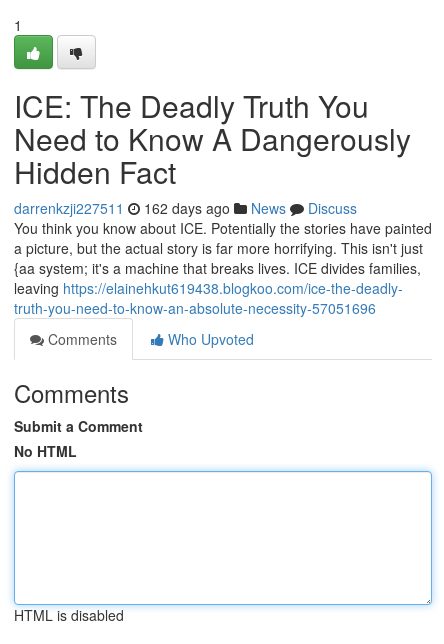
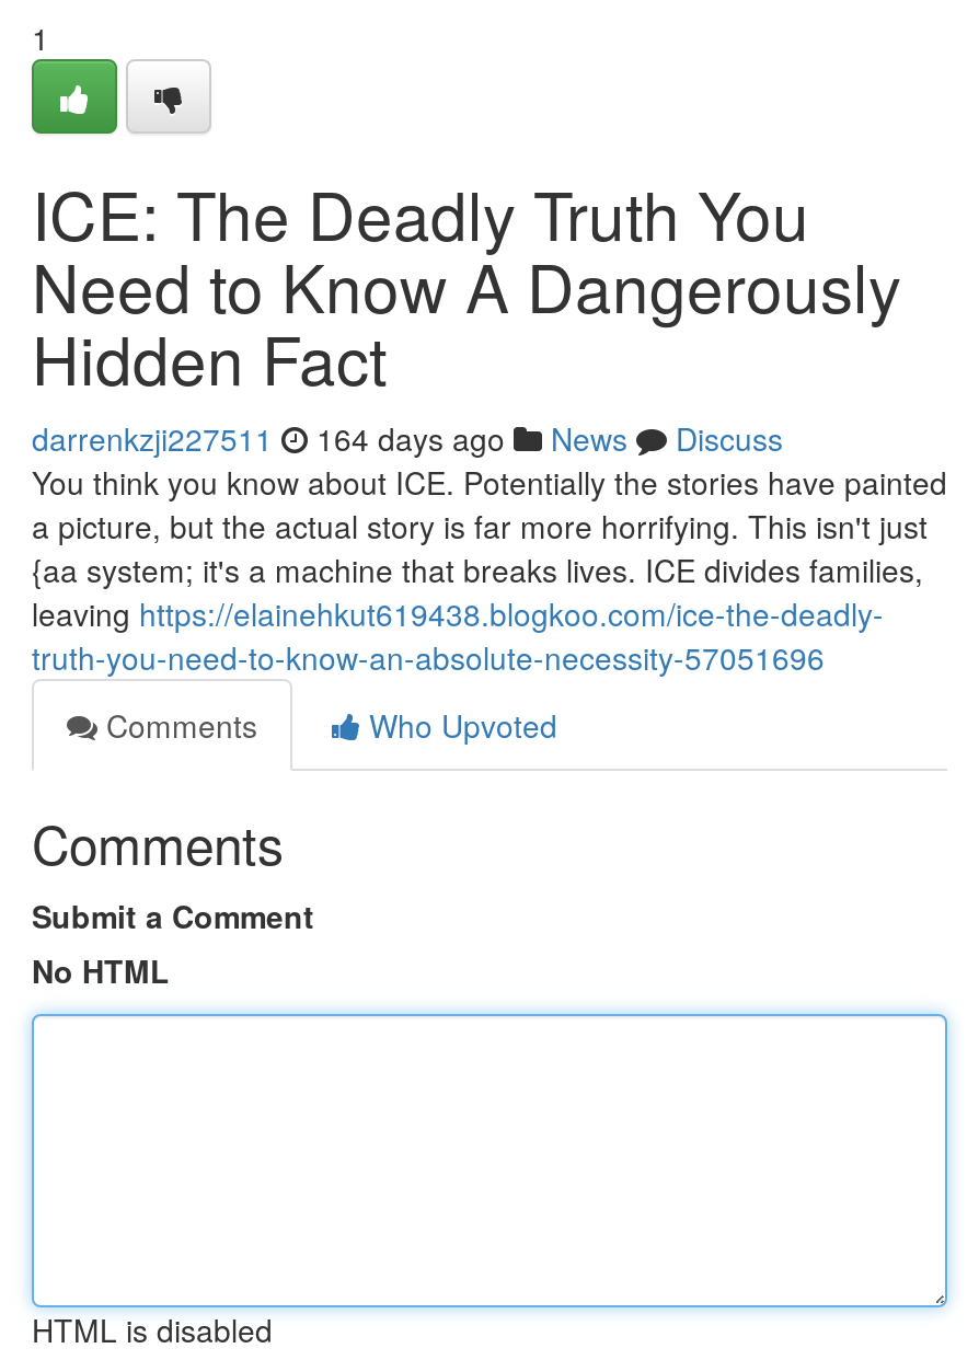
[14,198,357,218] darrenkzji227511 162 days ago News Discuss -> [32,416,783,460] darrenkzji227511 164 days ago News Discuss

